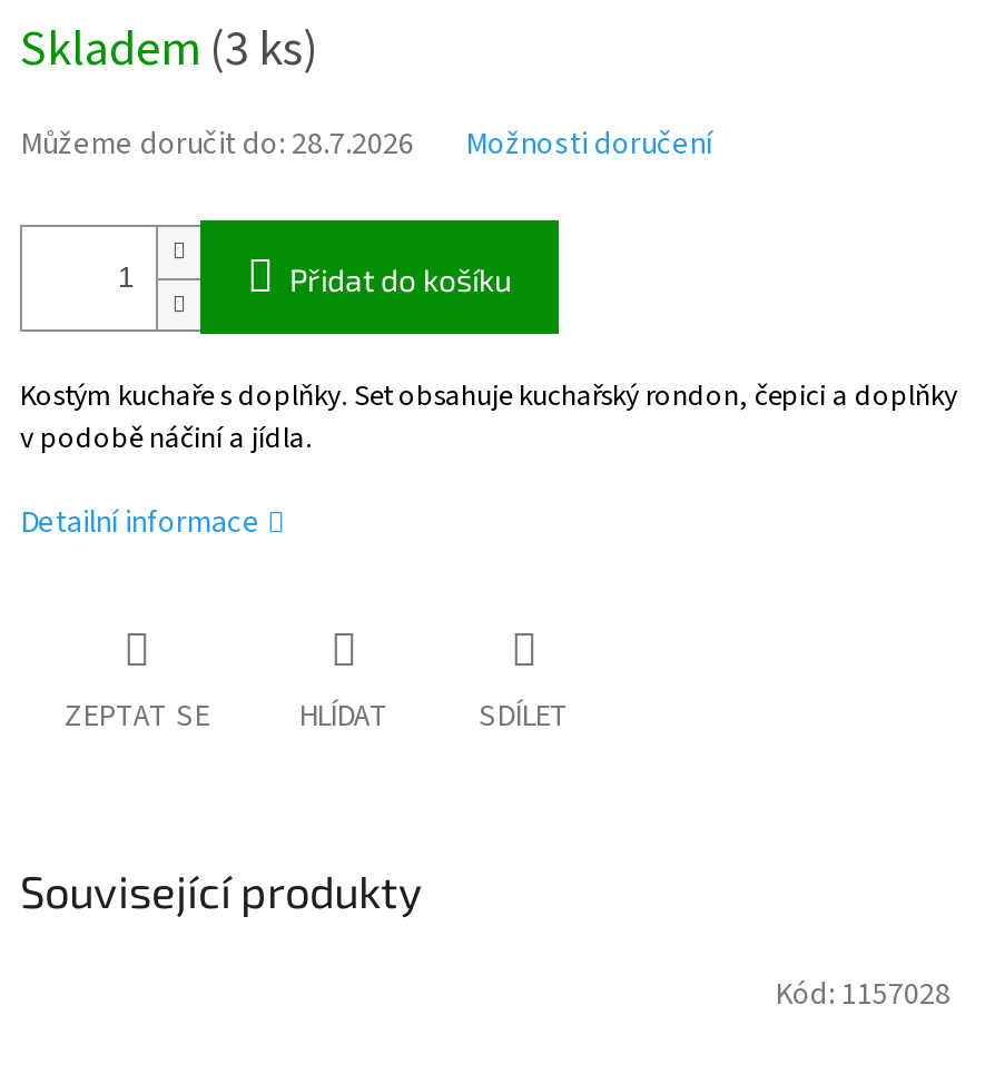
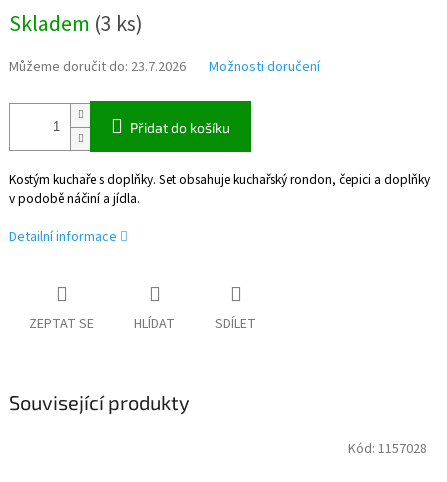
[20,123,414,168] Můžeme doručit do: 28.7.2026 -> [9,57,186,77] Můžeme doručit do: 23.7.2026

